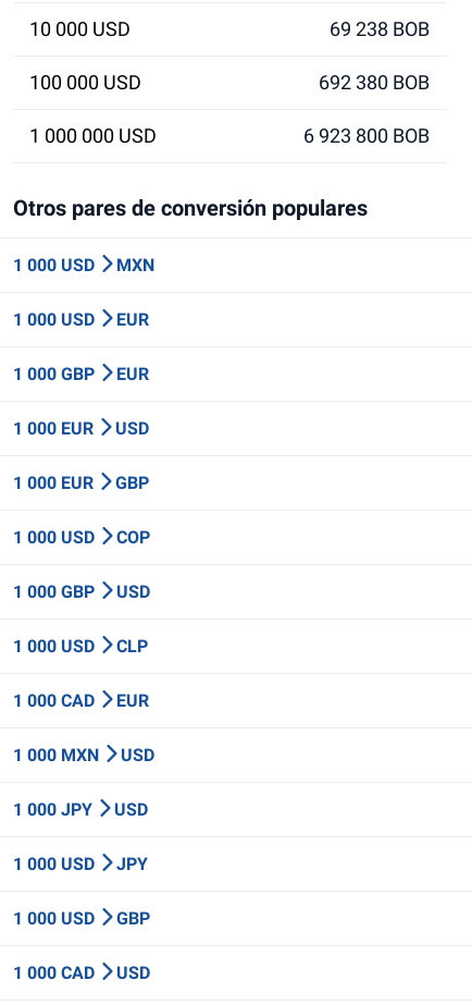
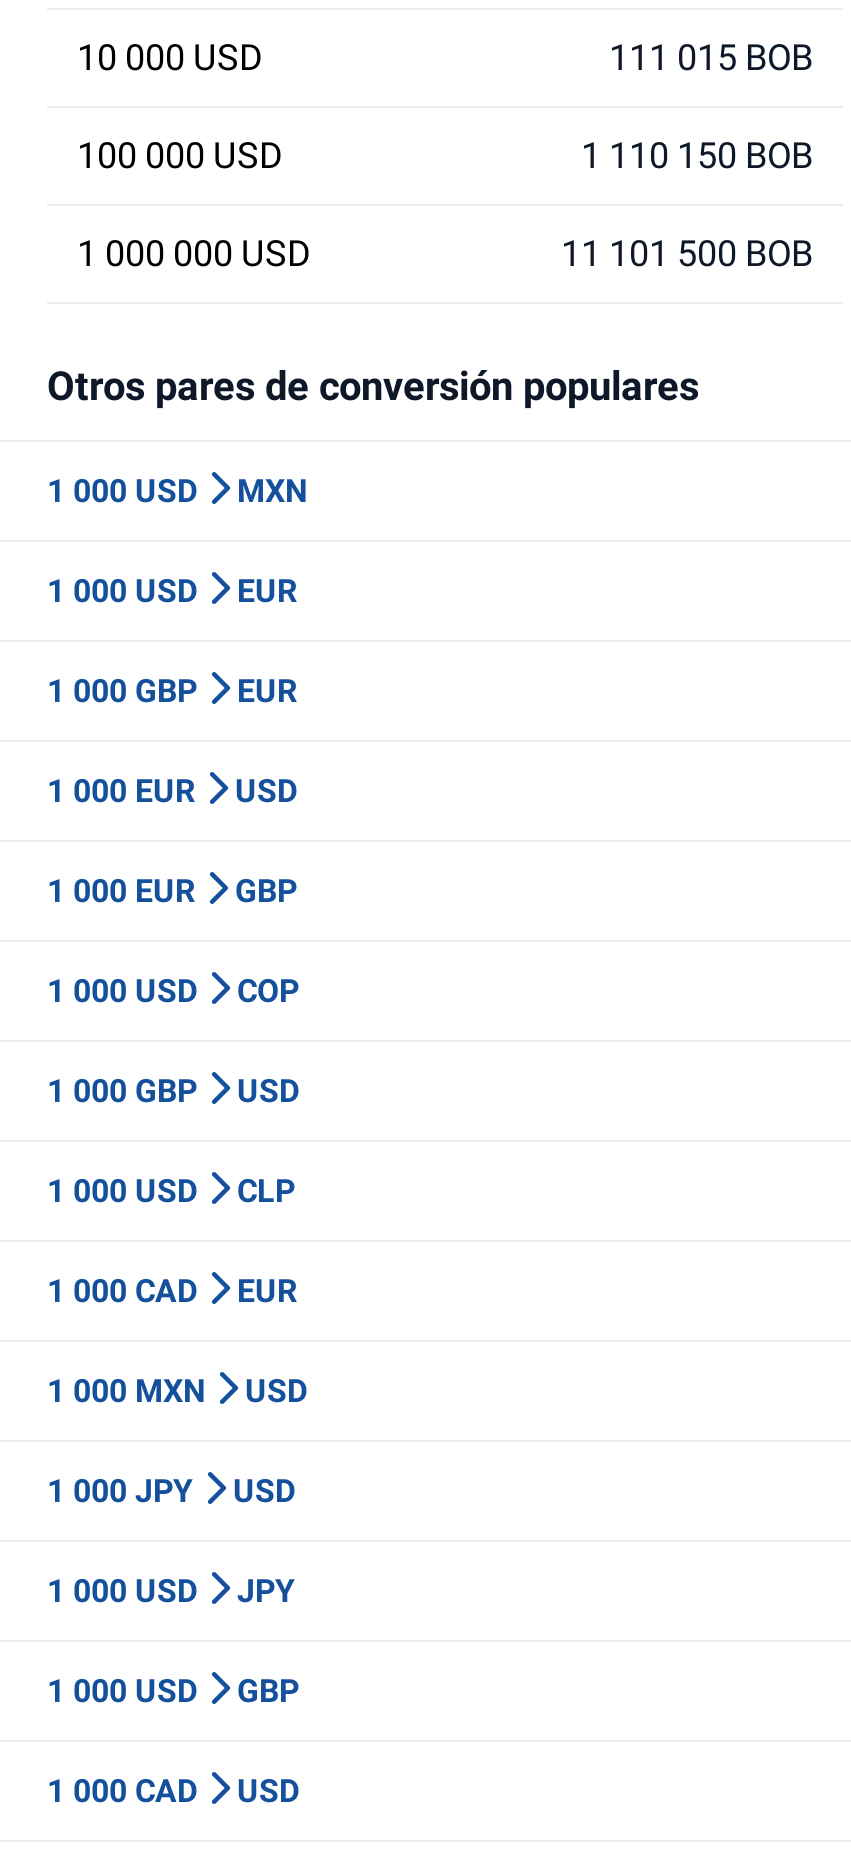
[330,17,430,40] 69 238 BOB -> [609,36,813,78] 111 015 BOB
[319,71,430,94] 692 380 BOB -> [581,134,813,176] 1 110 150 BOB
[303,124,430,147] 6 923 800 BOB -> [561,232,813,274] 11 101 500 BOB

